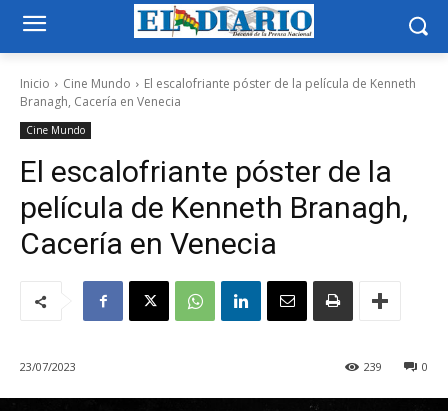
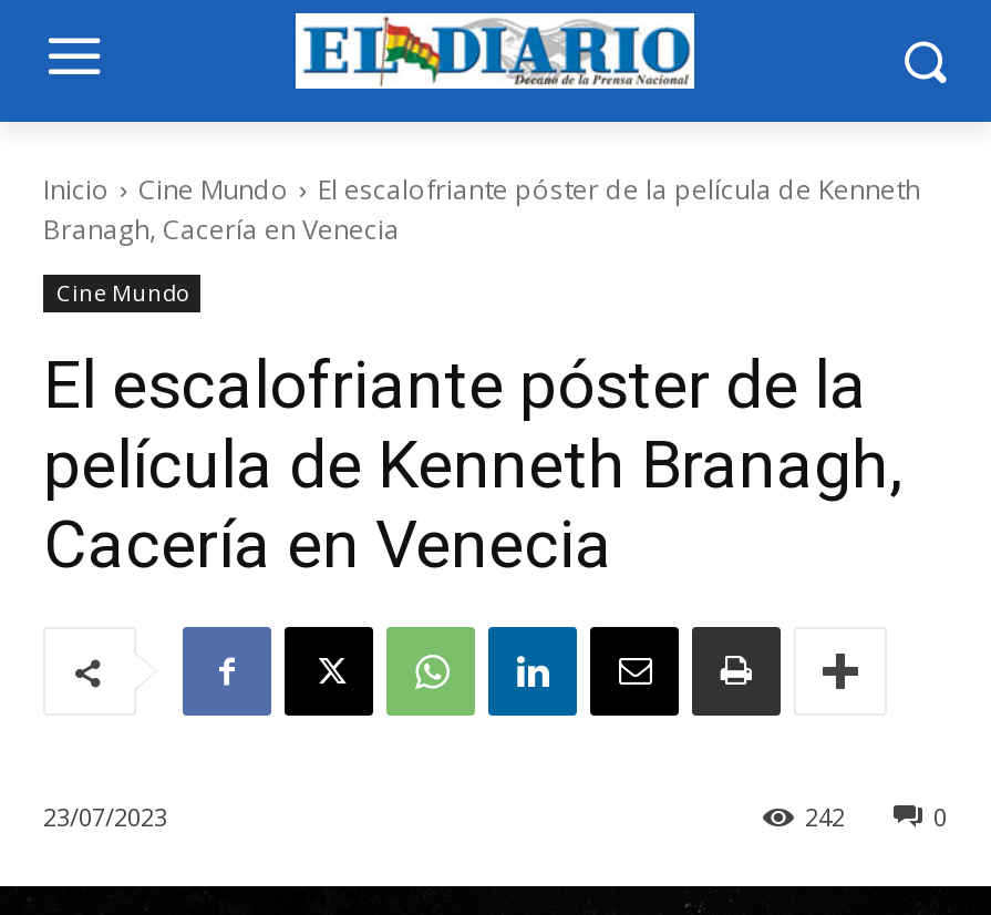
[364,359,382,374] 239 -> [805,800,845,833] 242

